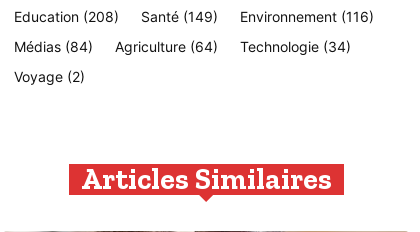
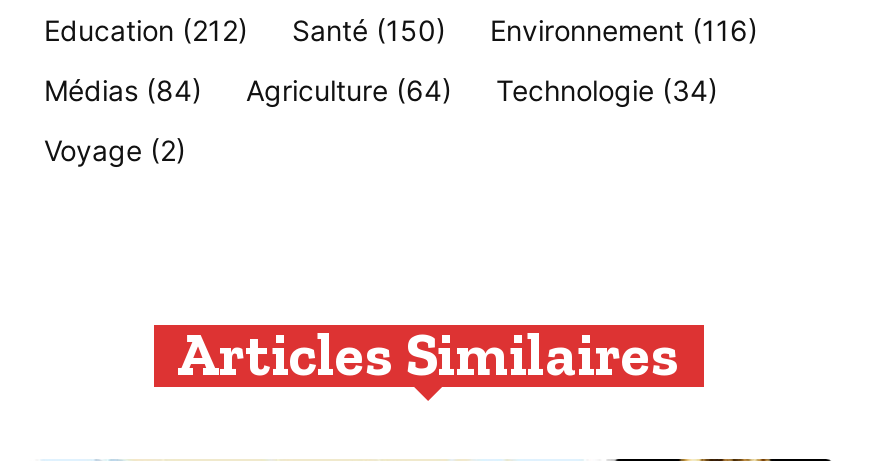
[14,8,119,25] Education (208) -> [44,13,248,47] Education (212)
[141,8,218,25] Santé (149) -> [292,13,446,47] Santé (150)

